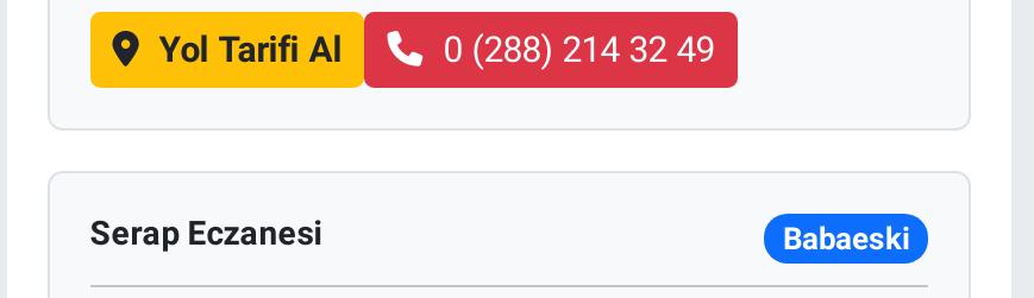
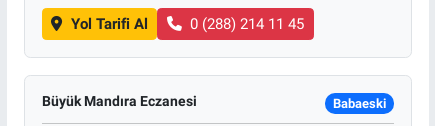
[443,29,714,72] 0 (288) 214 32 49 -> [190,15,304,33] 0 (288) 214 11 45
[90,215,323,253] Serap Eczanesi -> [42,93,197,109] Büyük Mandıra Eczanesi

